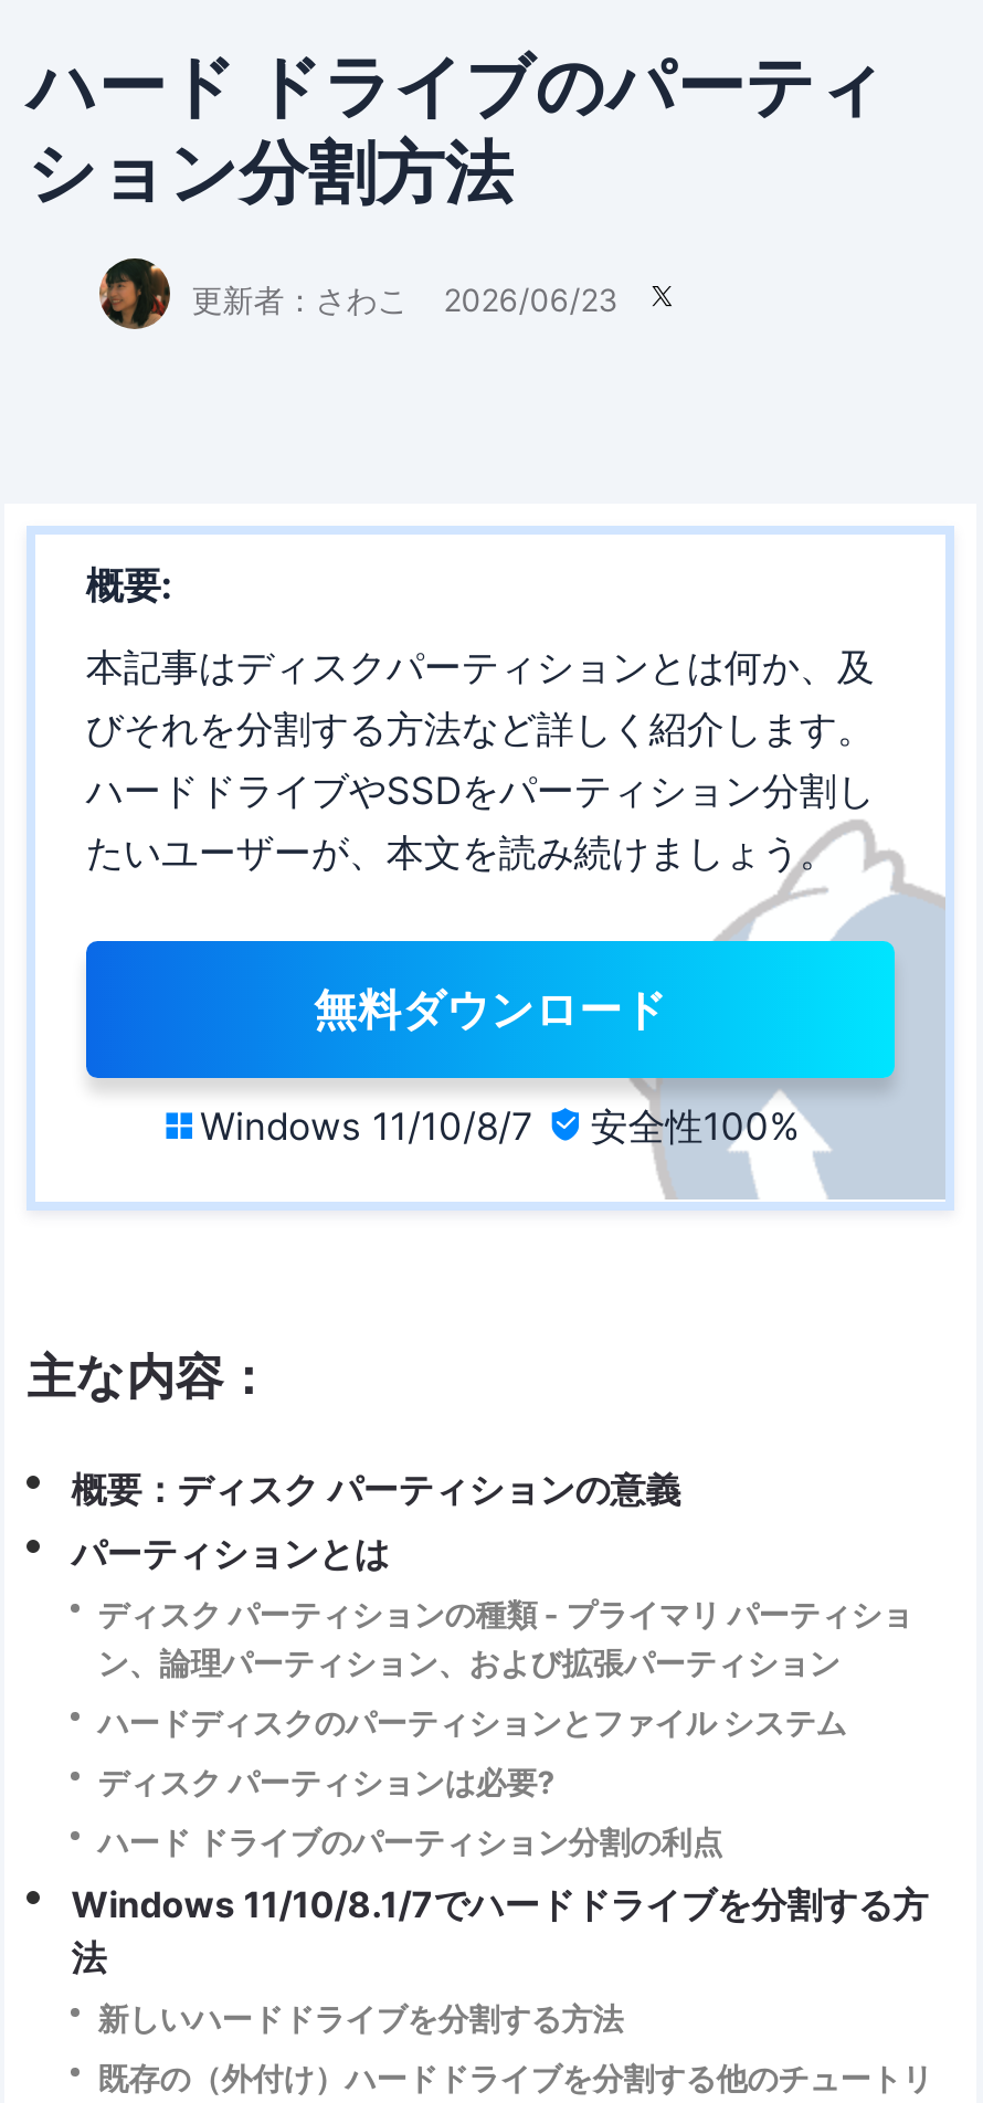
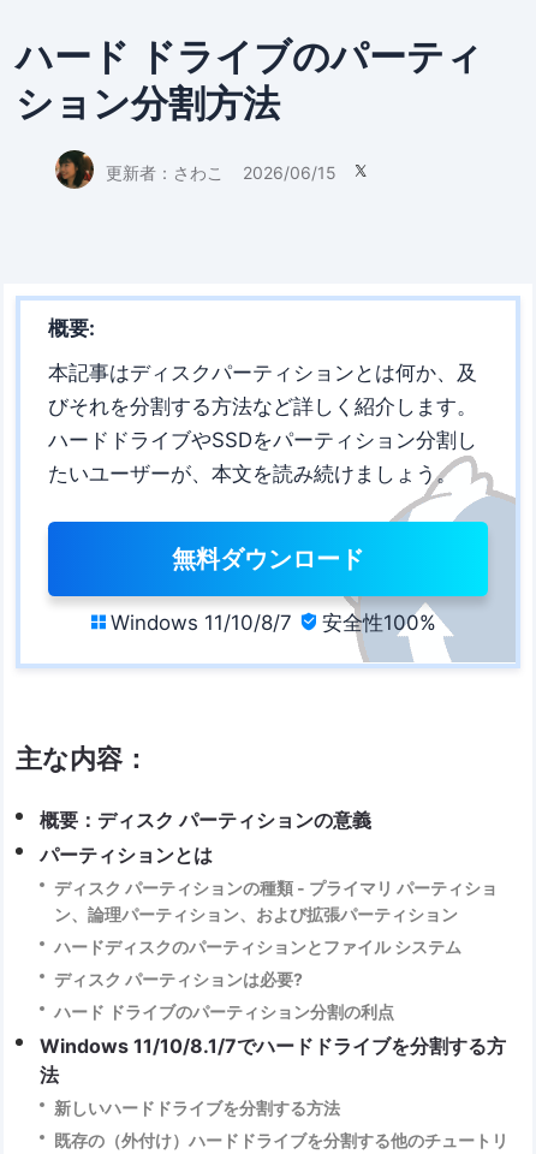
[443,280,618,317] 2026/06/23 -> [242,162,336,182] 2026/06/15

